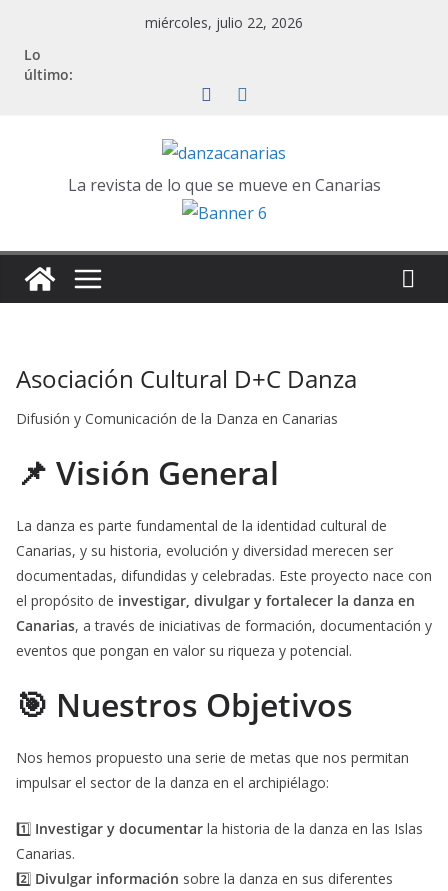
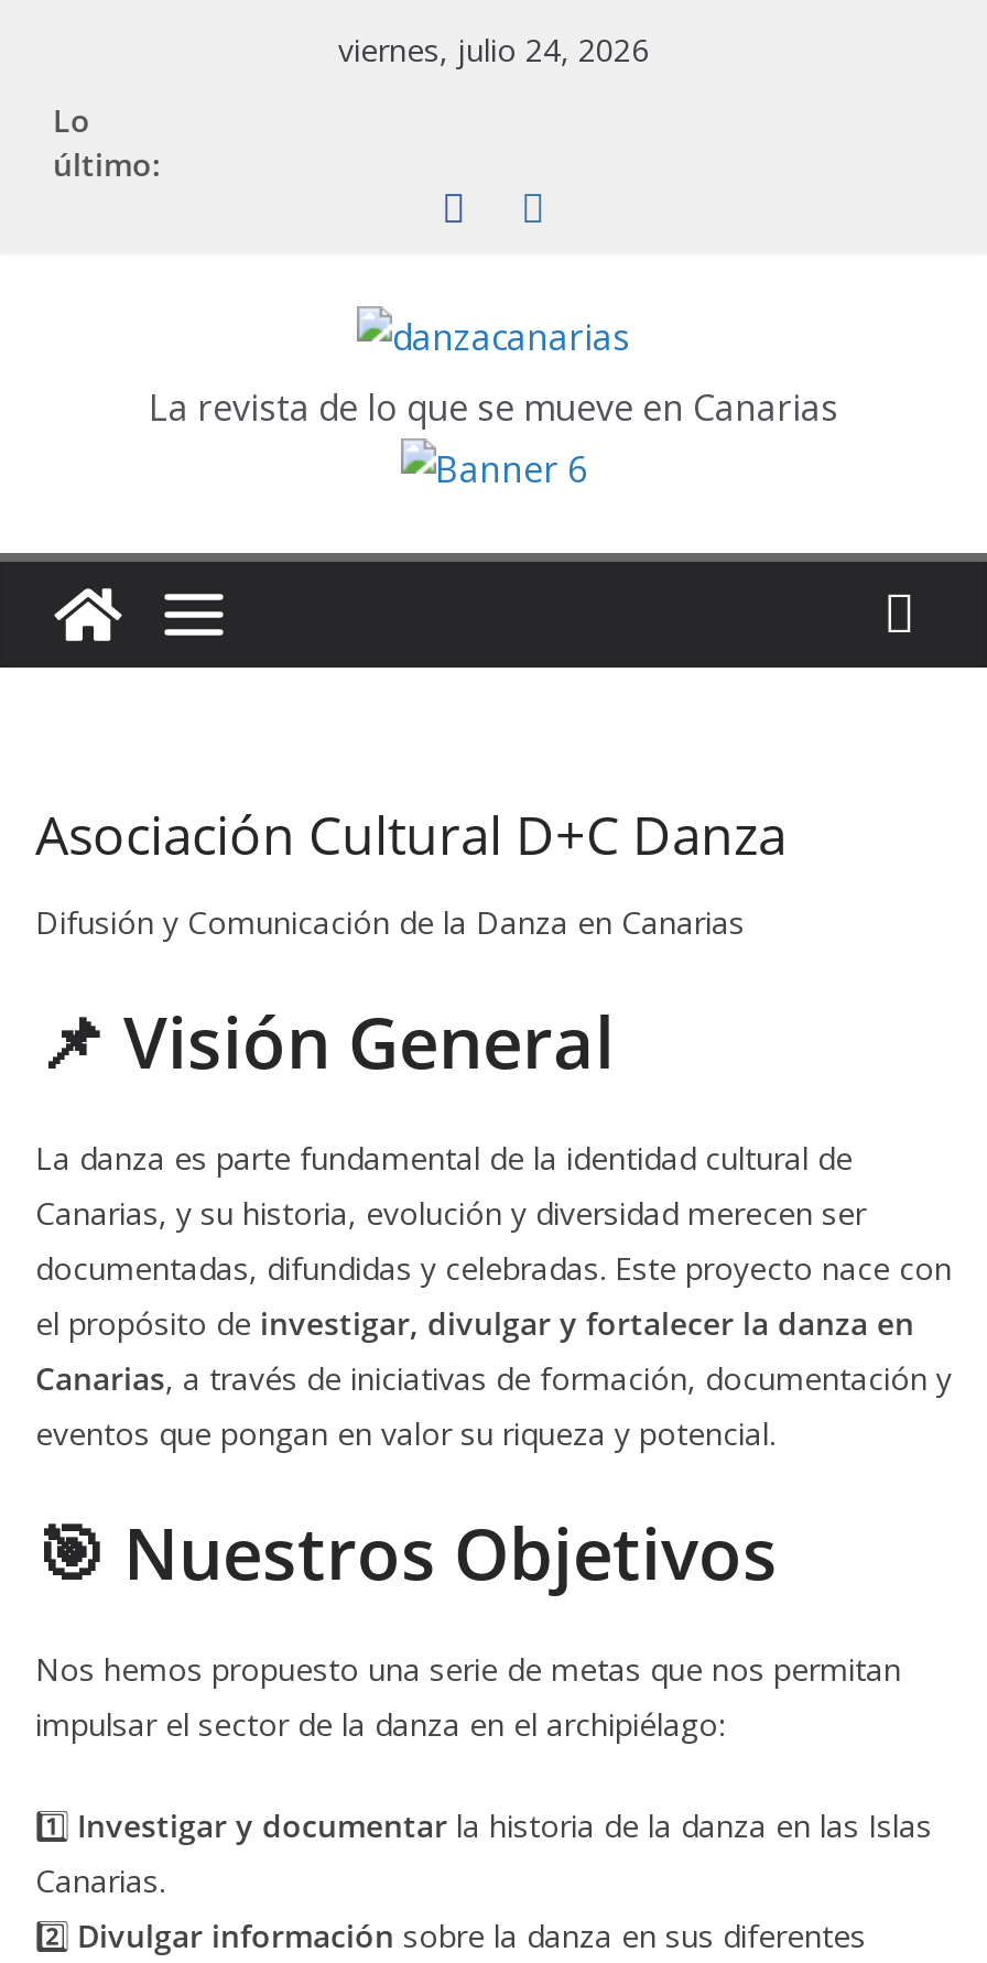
[145,13,303,32] miércoles, julio 22, 2026 -> [338,29,649,71] viernes, julio 24, 2026

